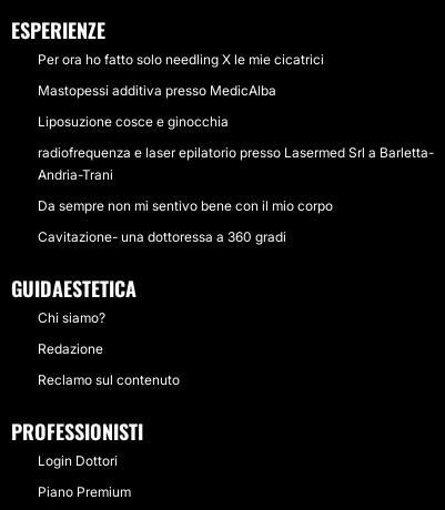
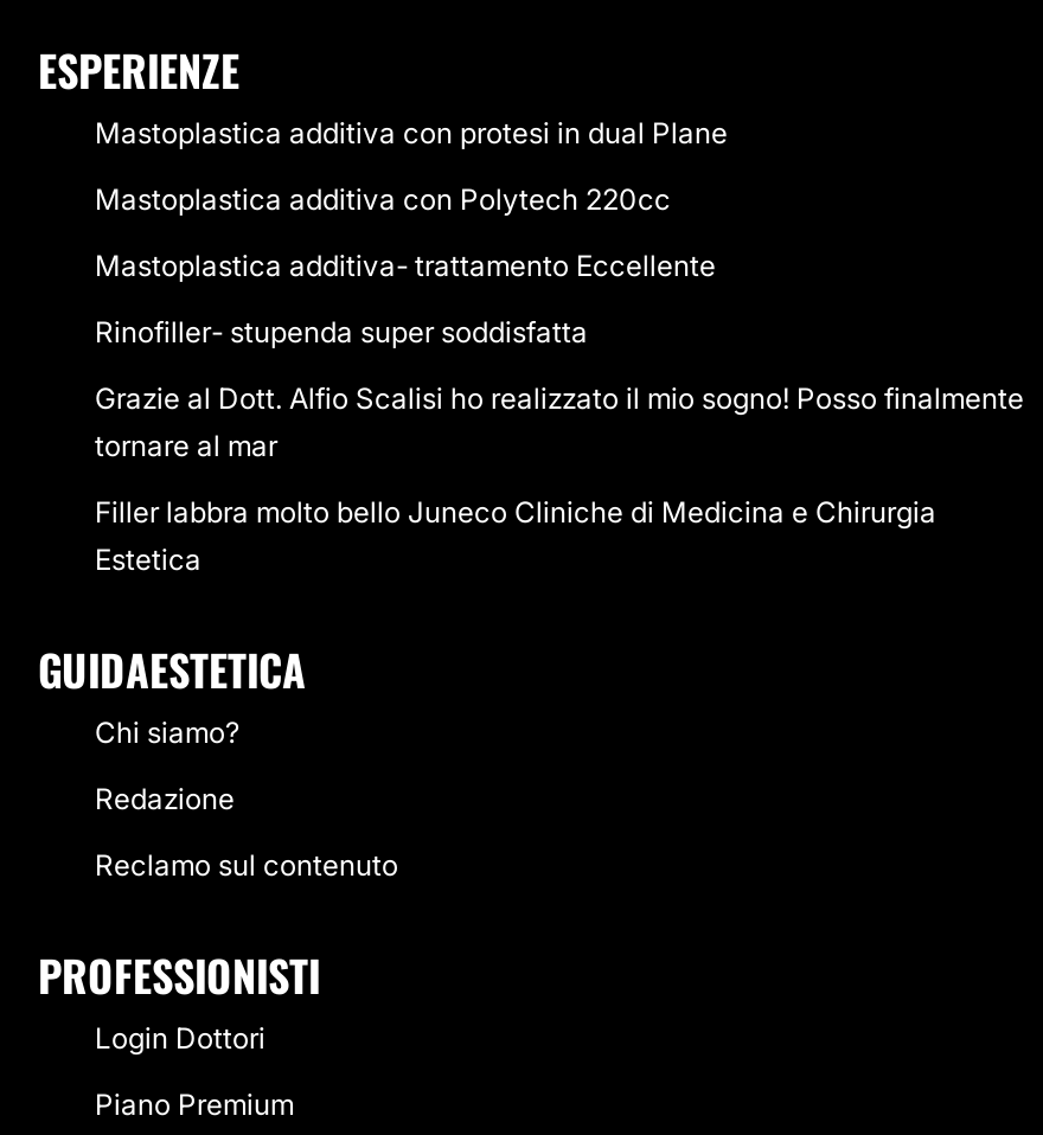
[38,51,324,68] Per ora ho fatto solo needling X le mie cicatrici -> [95,115,728,150] Mastoplastica additiva con protesi in dual Plane
[38,82,276,99] Mastopessi additiva presso MedicAlba -> [95,181,671,217] Mastoplastica additiva con Polytech 220cc
[38,113,229,130] Liposuzione cosce e ginocchia -> [95,248,716,283] Mastoplastica additiva- trattamento Eccellente
[38,144,434,183] radiofrequenza e laser epilatorio presso Lasermed Srl a Barletta- | Andria-Trani -> [95,314,588,350] Rinofiller- stupenda super soddisfatta
[38,197,333,214] Da sempre non mi sentivo bene con il mio corpo -> [95,380,1024,463] Grazie al Dott. Alfio Scalisi ho realizzato il mio sogno! Posso finalmente | tornare al mar
[38,228,286,245] Cavitazione- una dottoressa a 360 gradi -> [95,494,936,577] Filler labbra molto bello Juneco Cliniche di Medicina e Chirurgia | Estetica

